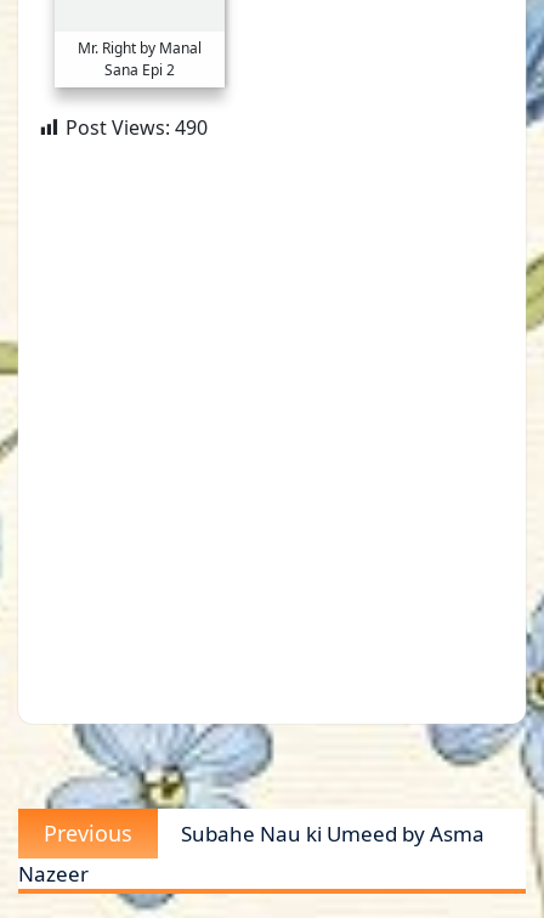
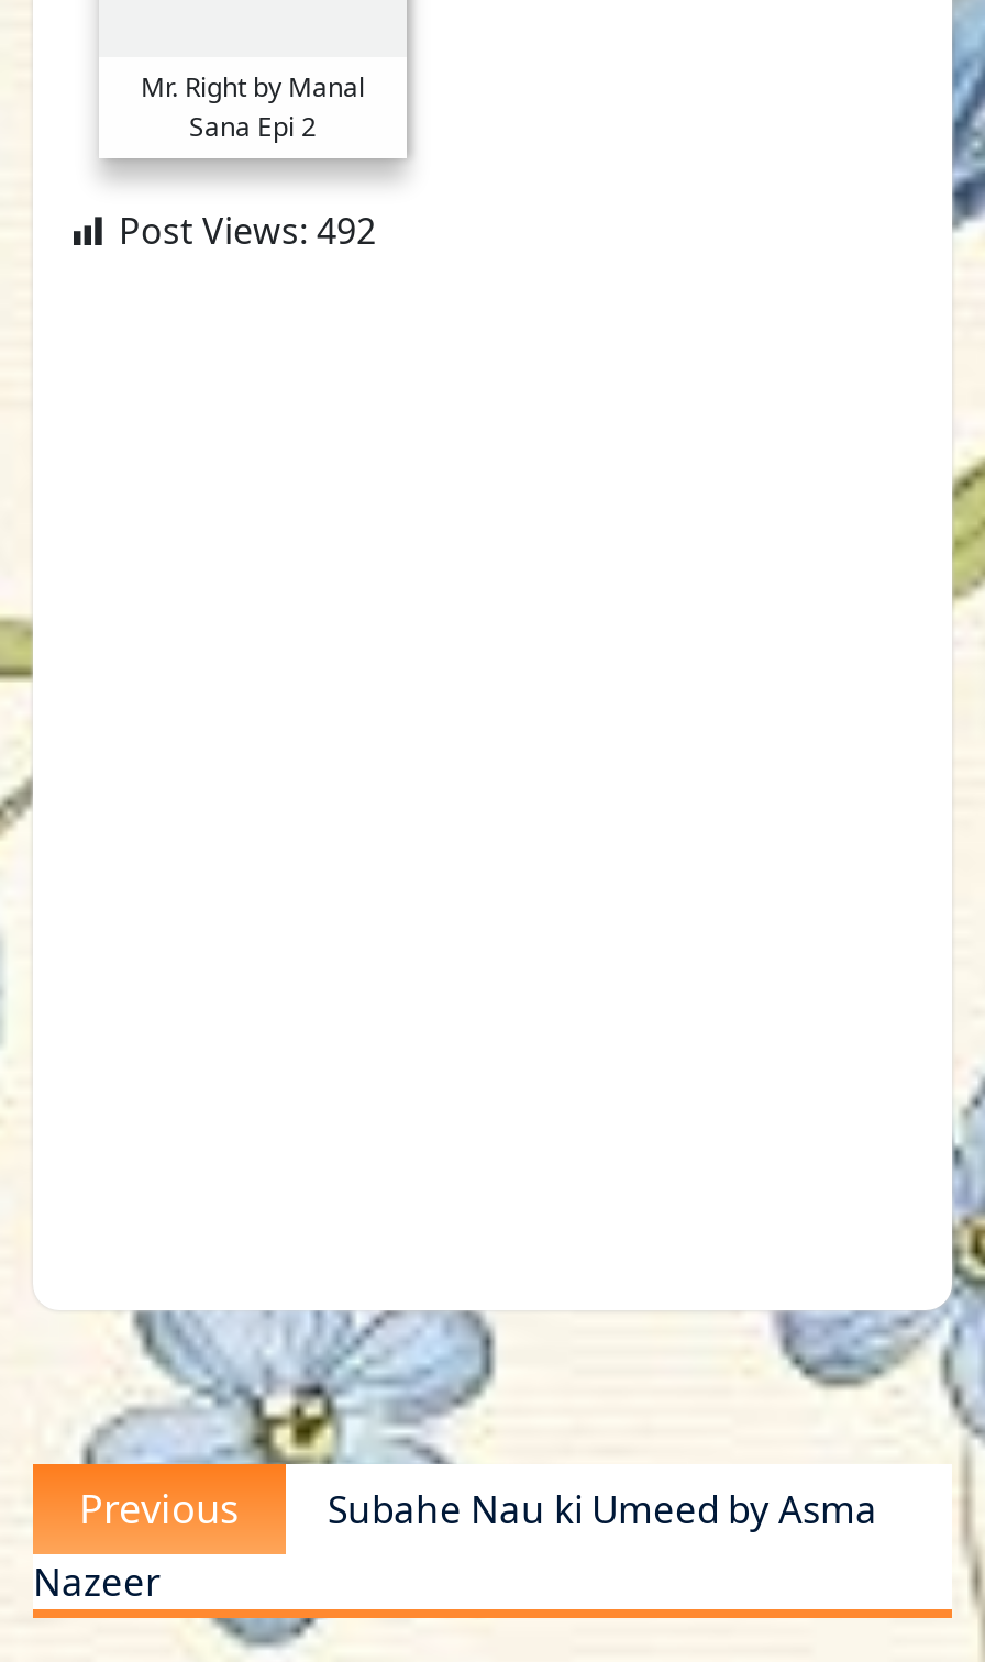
[66,114,208,141] Post Views: 490 -> [119,207,376,255] Post Views: 492

